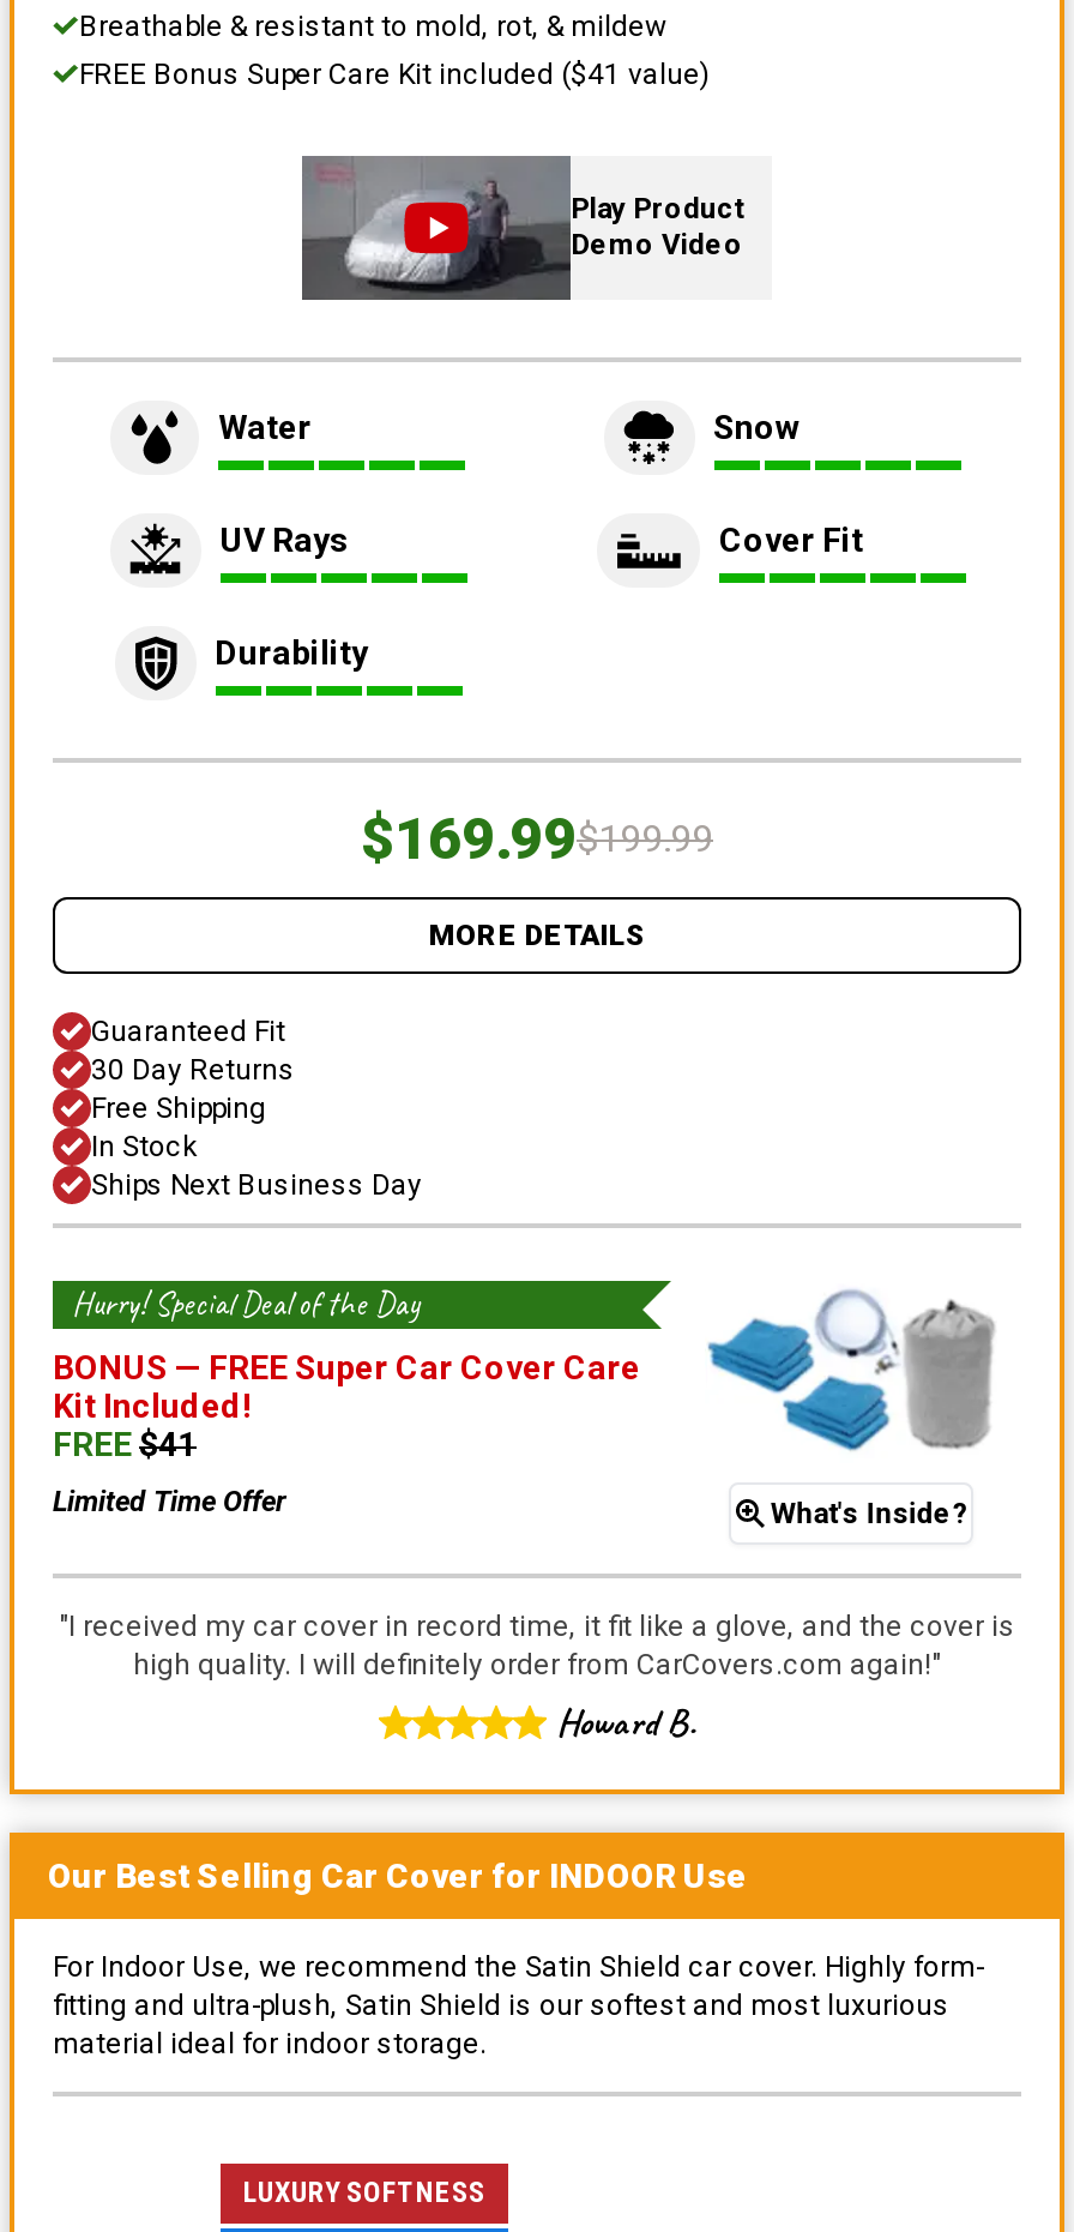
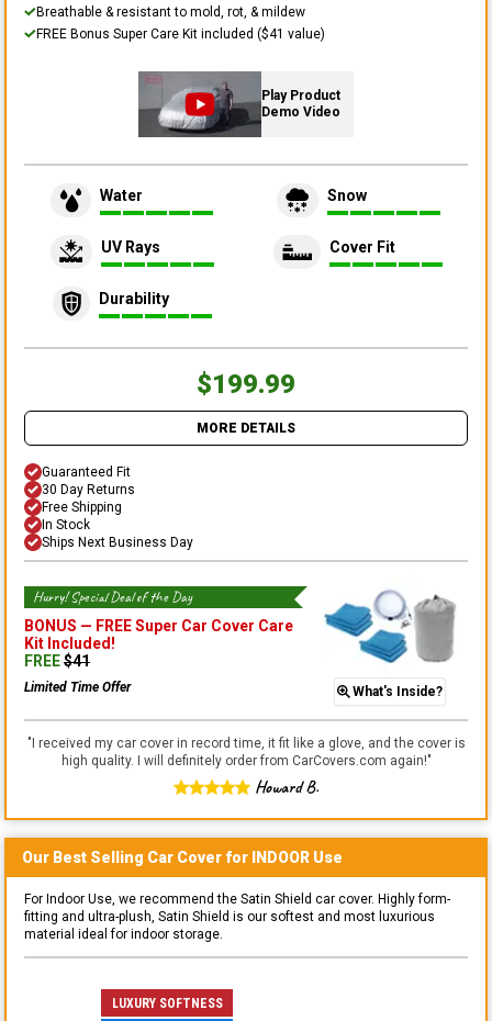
[361,806,713,873] $169.99$199.99 -> [197,369,295,400] $199.99

